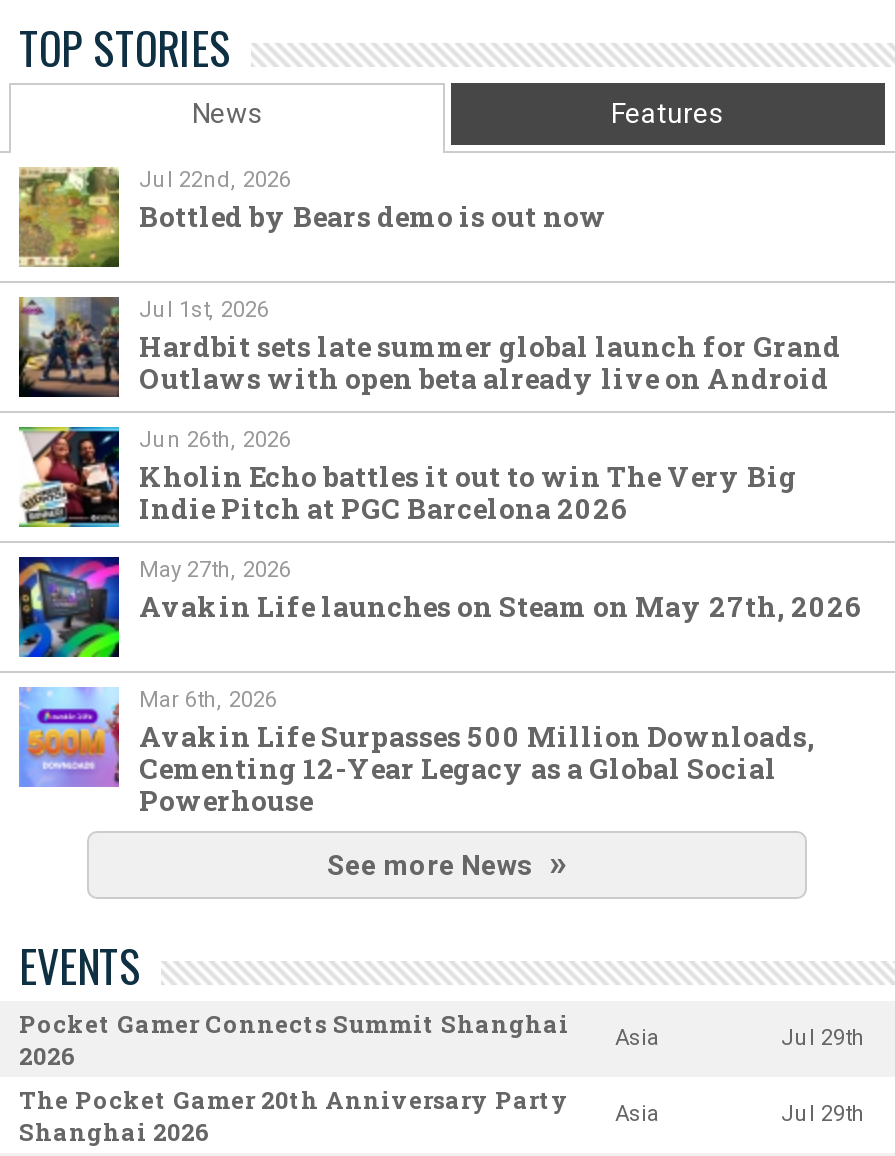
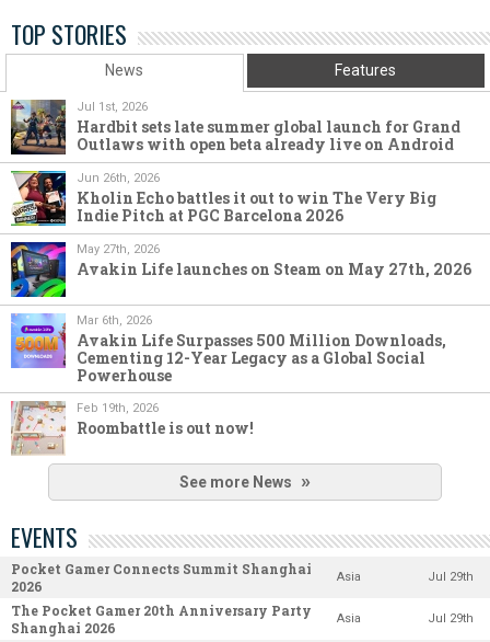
[17,165,607,269] [image] | Jul 22nd, 2026 | Bottled by Bears demo is out now -> none
moved [15,293,861,819] -> [9,98,471,386]: [image] | Jul 1st, 2026 | Hardbit sets late summer global launch for Grand | ... | Cementing 12-Year Legacy as a Global Social | Powerhouse
none -> [10,400,254,456] [image] | Feb 19th, 2026 | Roombattle is out now!

